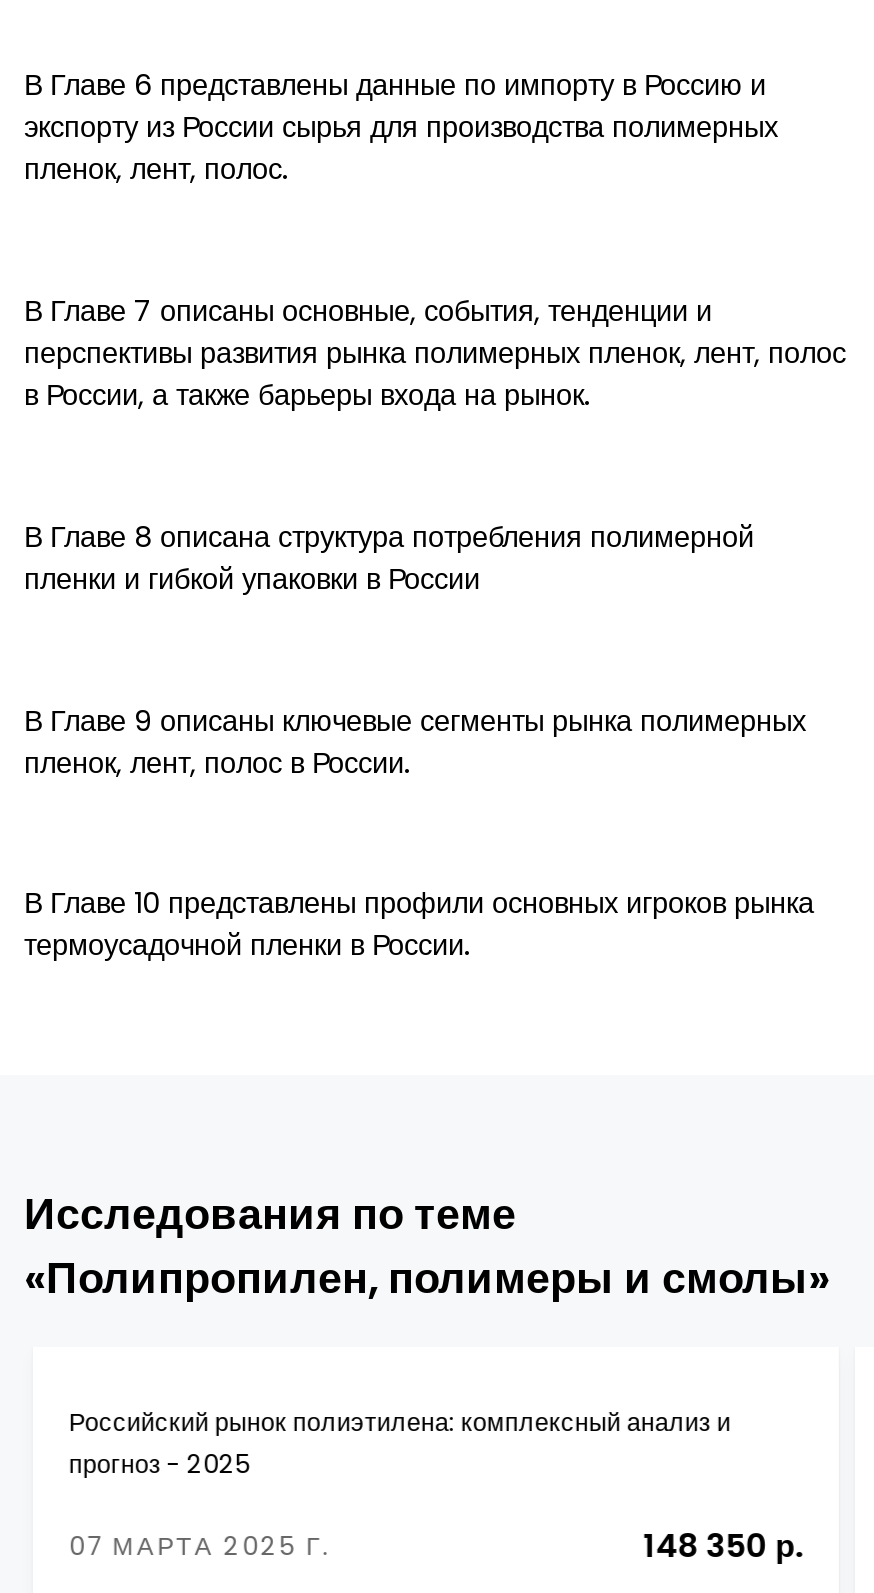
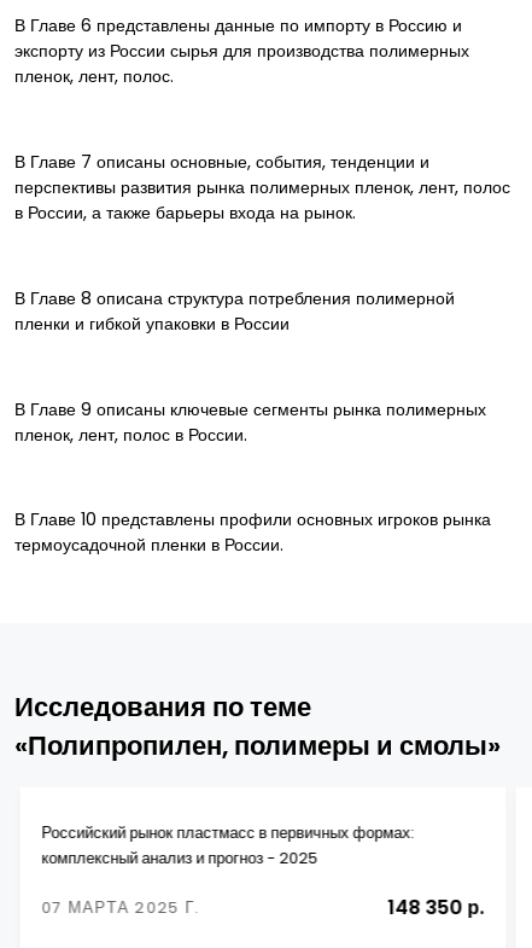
[69,1406,731,1482] Российский рынок полиэтилена: комплексный анализ и | прогноз - 2025 -> [41,823,414,869] Российский рынок пластмасс в первичных формах: | комплексный анализ и прогноз - 2025

